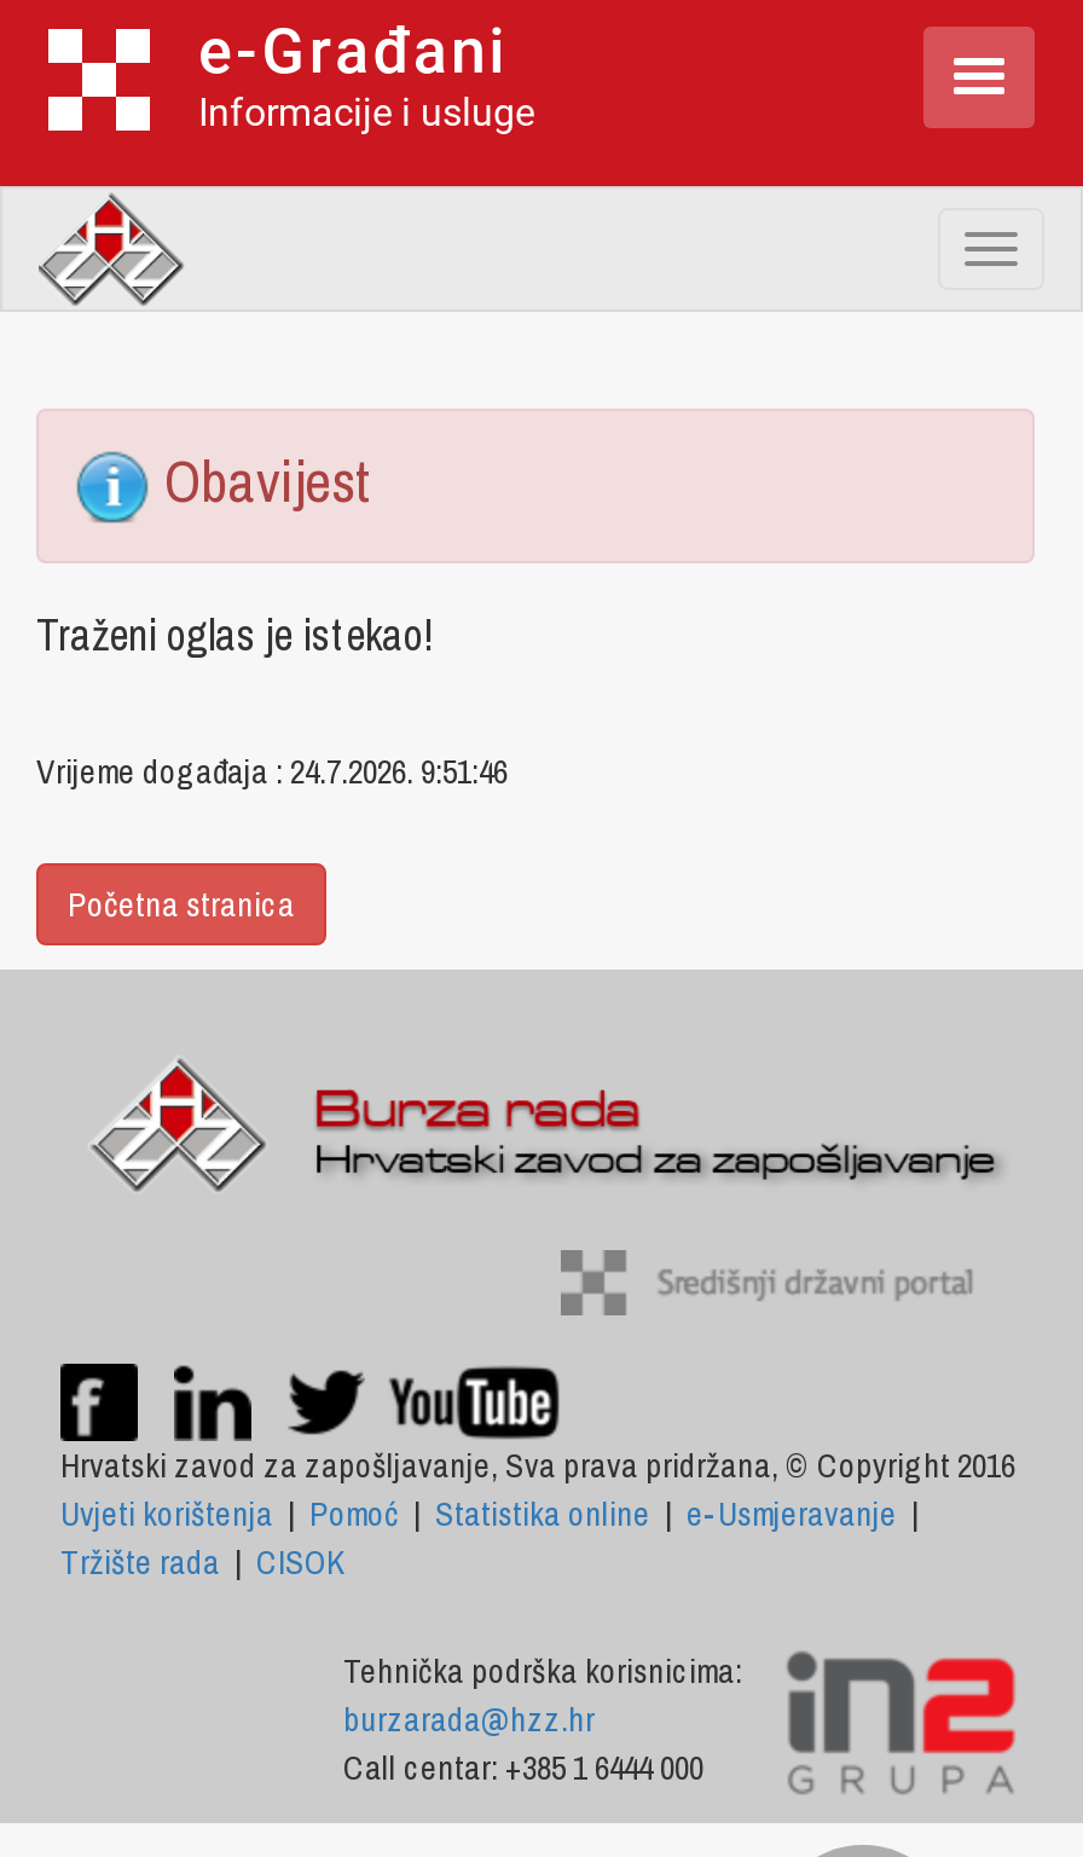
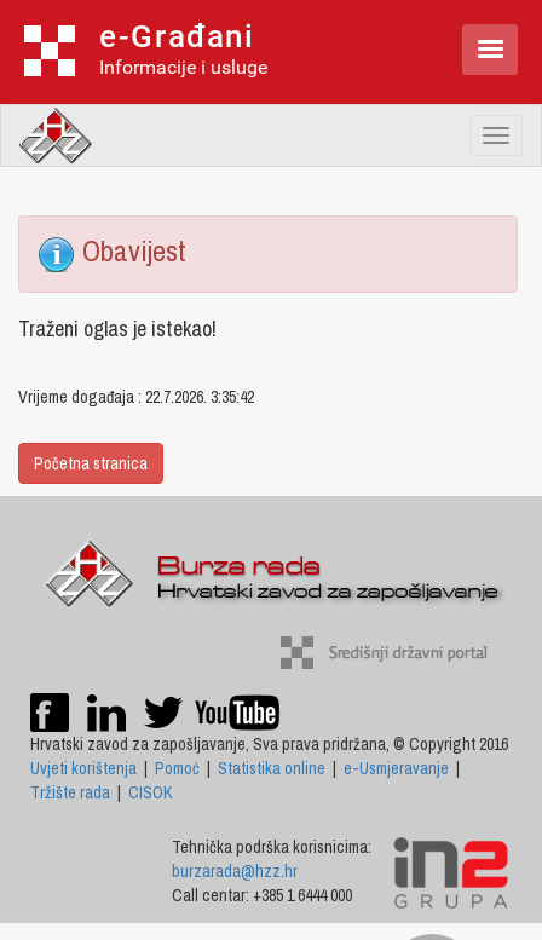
[36,750,508,793] Vrijeme događaja : 24.7.2026. 9:51:46 -> [18,386,254,408] Vrijeme događaja : 22.7.2026. 3:35:42

